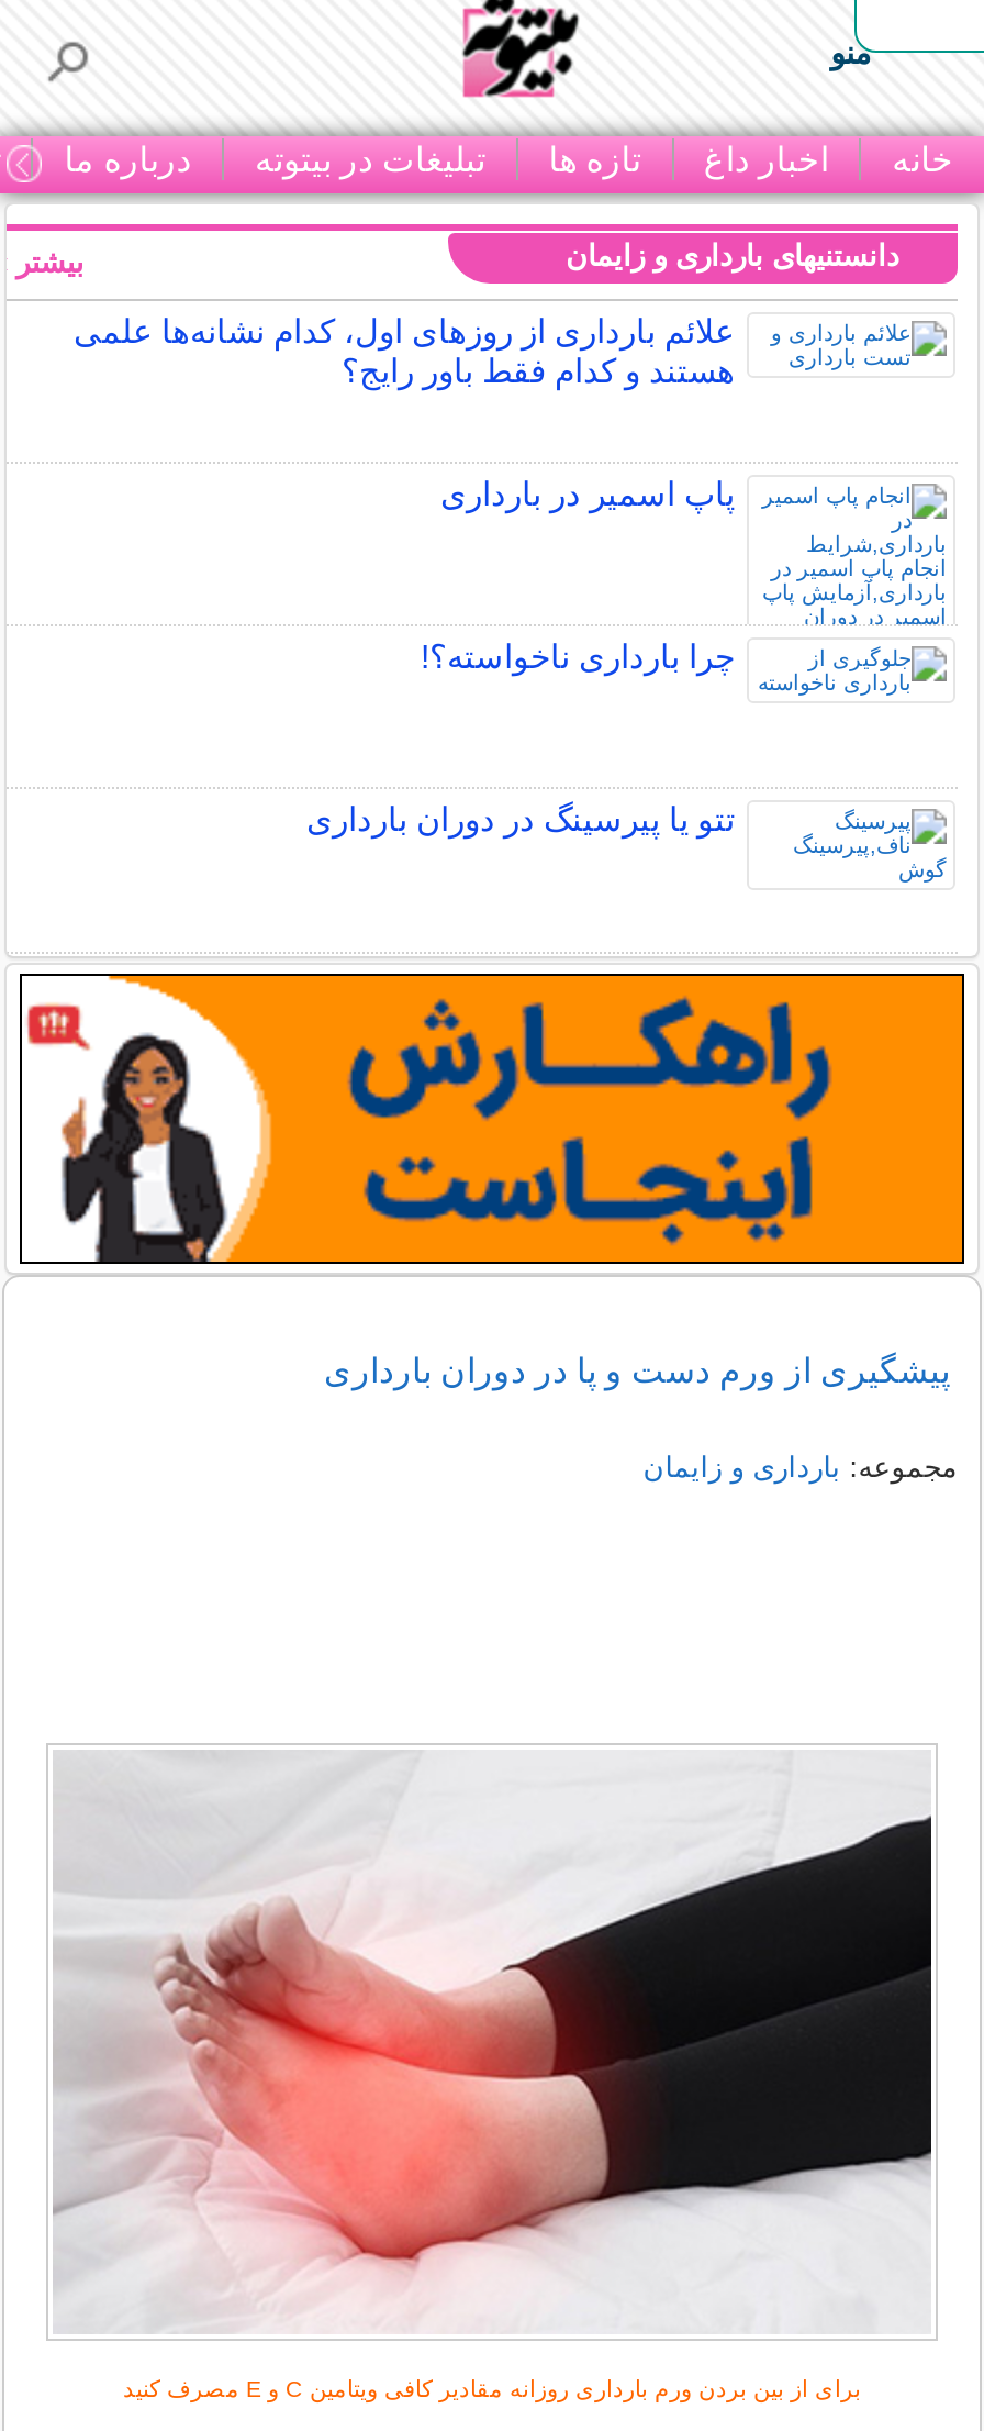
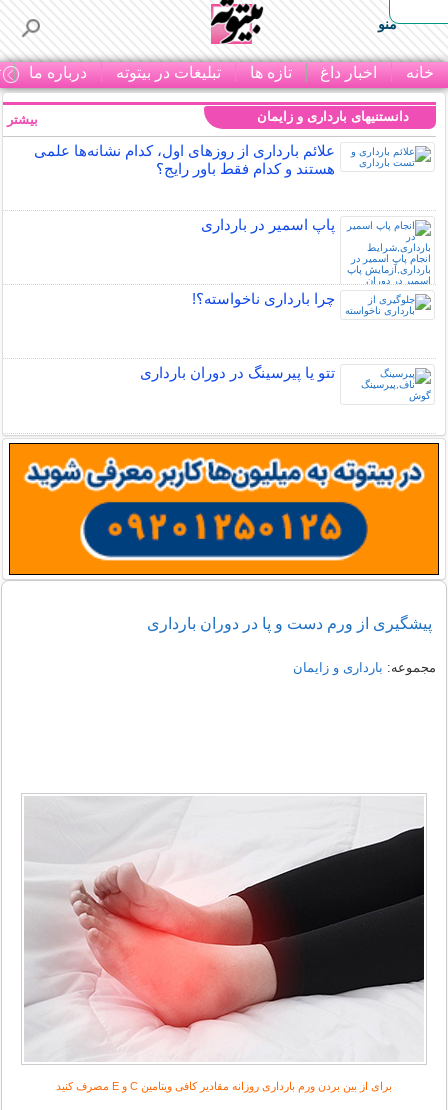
[20,974,933,1264] [image] -> [9,443,426,575] [image]

